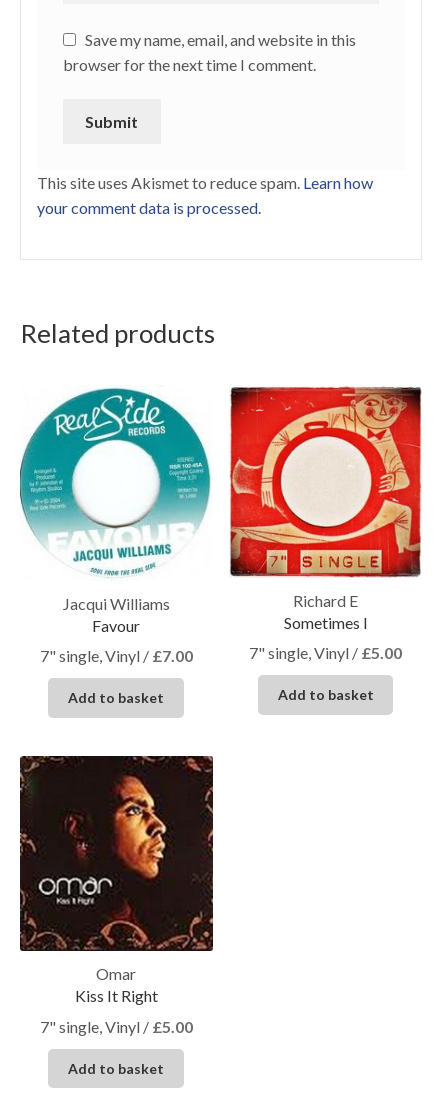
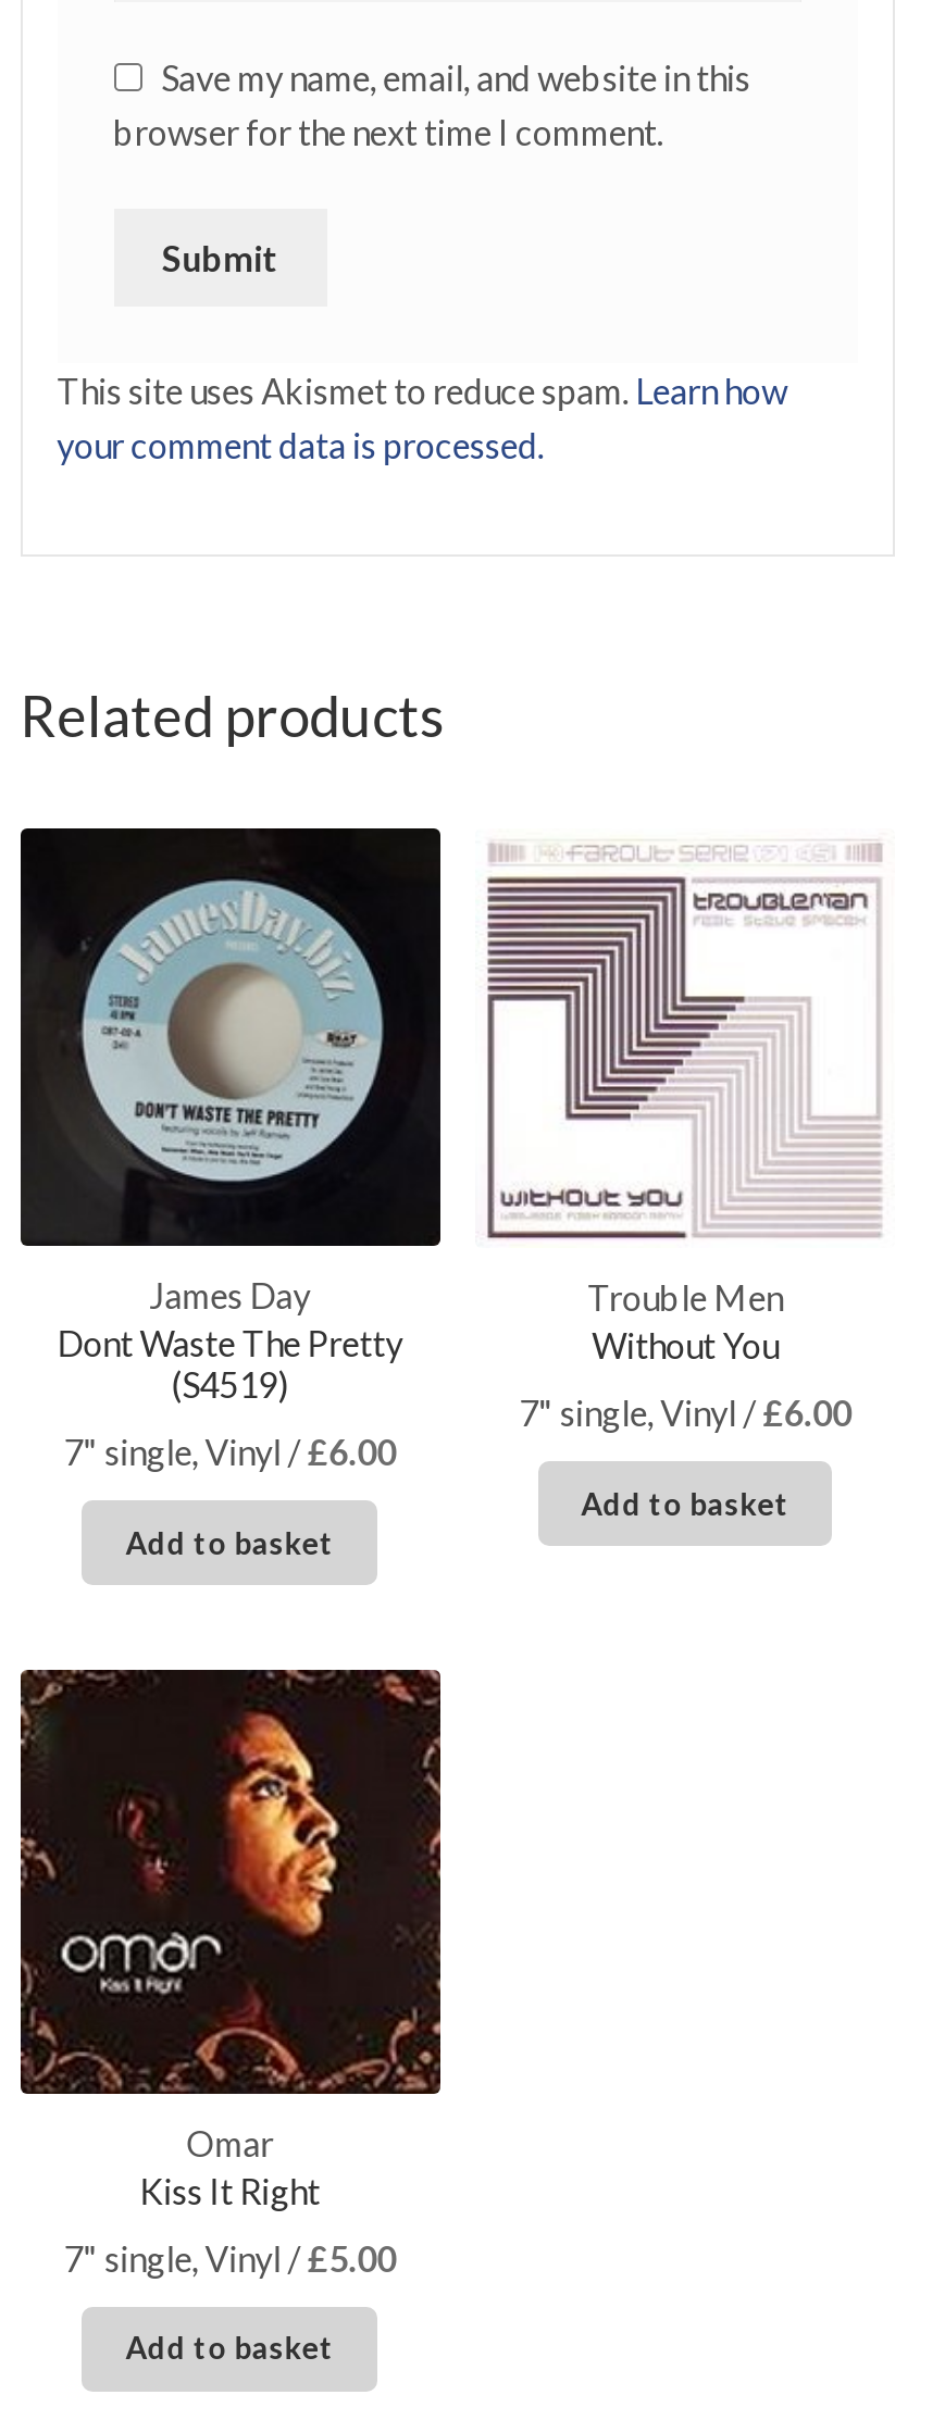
[19,384,213,635] [image] | Jacqui Williams | Favour -> [18,825,443,1405] [image] | James Day | Dont Waste The Pretty | (S4519)
[229,386,422,632] [image] | Richard E | Sometimes I -> [477,834,893,1366] [image] | Trouble Men | Without You
[40,646,193,665] 7" single, Vinyl /£7.00 -> [64,1431,396,1472] 7" single, Vinyl /£6.00
[249,643,402,662] 7" single, Vinyl / £5.00 -> [519,1392,852,1433] 7" single, Vinyl / £6.00

